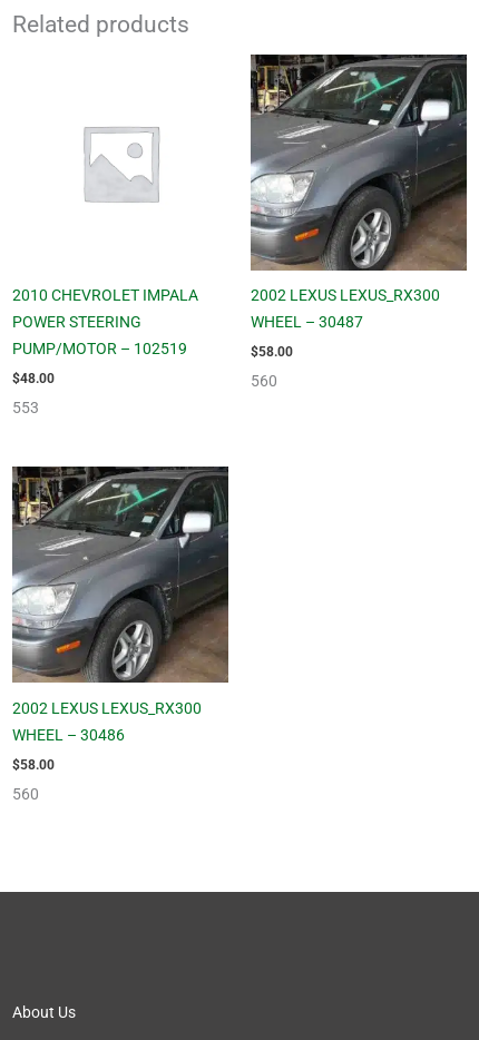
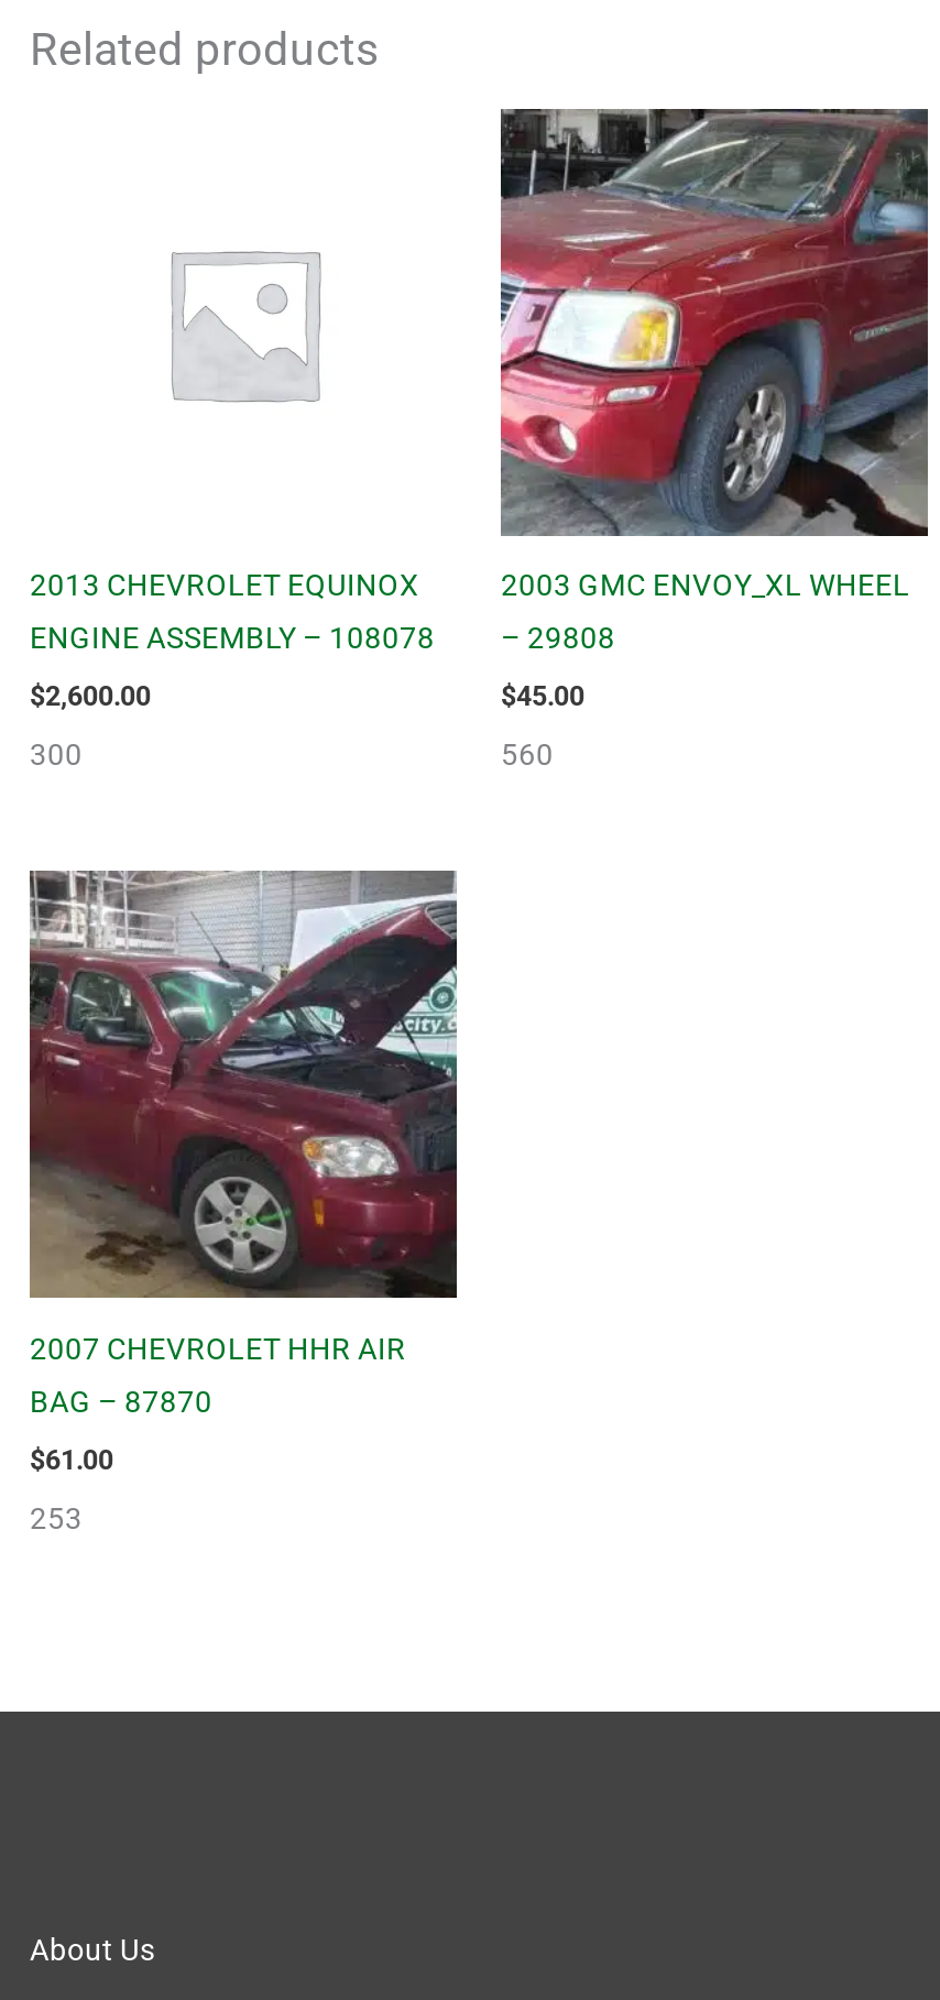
[250,55,467,360] [image] | 2002 LEXUS LEXUS_RX300 | WHEEL – 30487 | $58.00 -> [499,107,928,713] [image] | 2003 GMC ENVOY_XL WHEEL | – 29808 | $45.00
[12,287,198,417] 2010 CHEVROLET IMPALA | POWER STEERING | PUMP/MOTOR – 102519 | $48.00 | 553 -> [30,568,435,772] 2013 CHEVROLET EQUINOX | ENGINE ASSEMBLY – 108078 | $2,600.00 | 300
[12,465,229,718] [image] | 2002 LEXUS LEXUS_RX300 -> [28,868,459,1367] [image] | 2007 CHEVROLET HHR AIR
[12,726,125,744] WHEEL – 30486 -> [30,1384,212,1420] BAG – 87870
[12,757,55,773] $58.00 -> [30,1446,113,1476] $61.00
[12,785,39,803] 560 -> [30,1501,83,1536] 253

